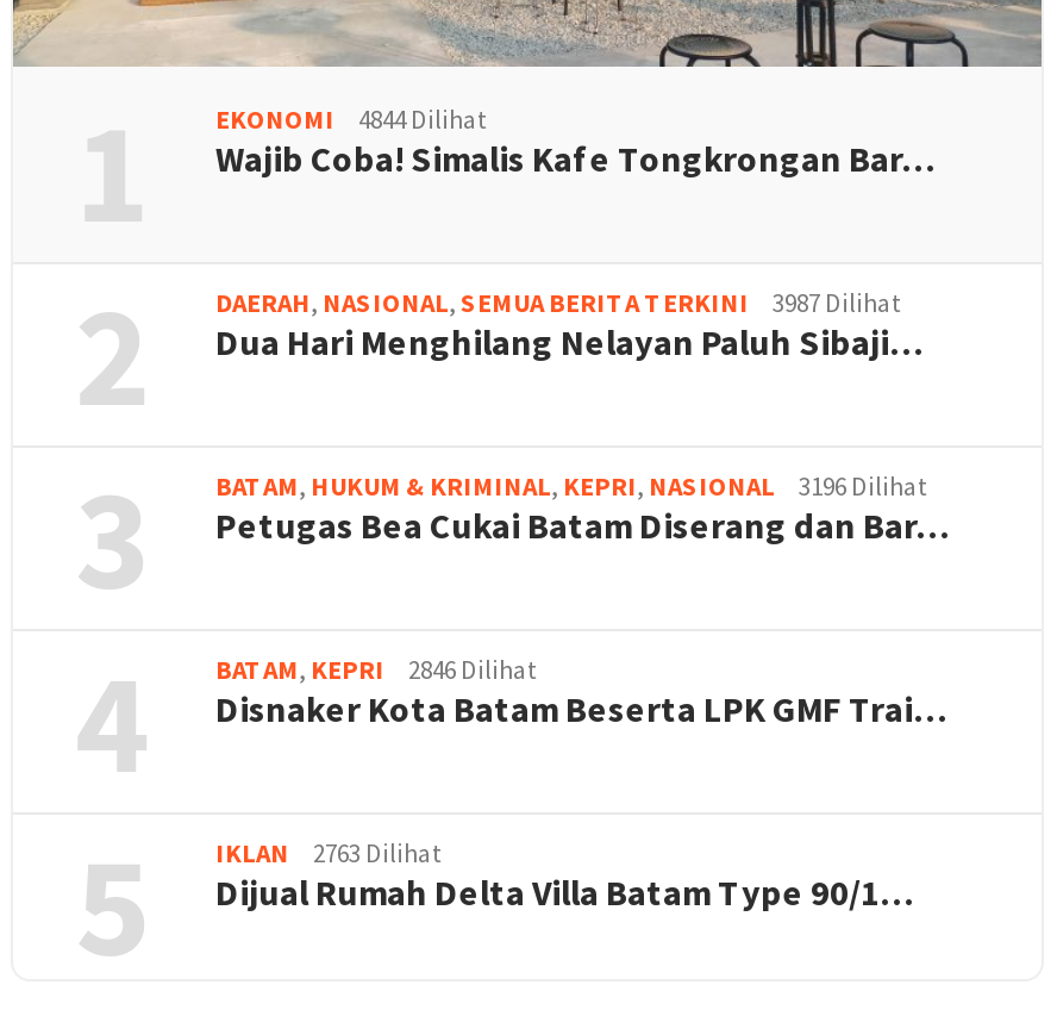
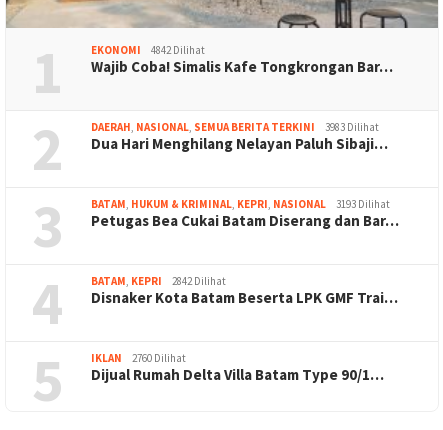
[215,101,487,135] EKONOMI 4844 Dilihat -> [91,42,205,56] EKONOMI 4842 Dilihat
[215,285,901,318] DAERAH, NASIONAL, SEMUA BERITA TERKINI 3987 Dilihat -> [91,119,379,133] DAERAH, NASIONAL, SEMUA BERITA TERKINI 3983 Dilihat
[215,468,927,501] BATAM, HUKUM & KRIMINAL, KEPRI, NASIONAL 3196 Dilihat -> [91,196,390,210] BATAM, HUKUM & KRIMINAL, KEPRI, NASIONAL 3193 Dilihat
[215,652,537,685] BATAM, KEPRI 2846 Dilihat -> [91,273,226,287] BATAM, KEPRI 2842 Dilihat
[215,835,442,868] IKLAN 2763 Dilihat -> [91,350,186,364] IKLAN 2760 Dilihat

